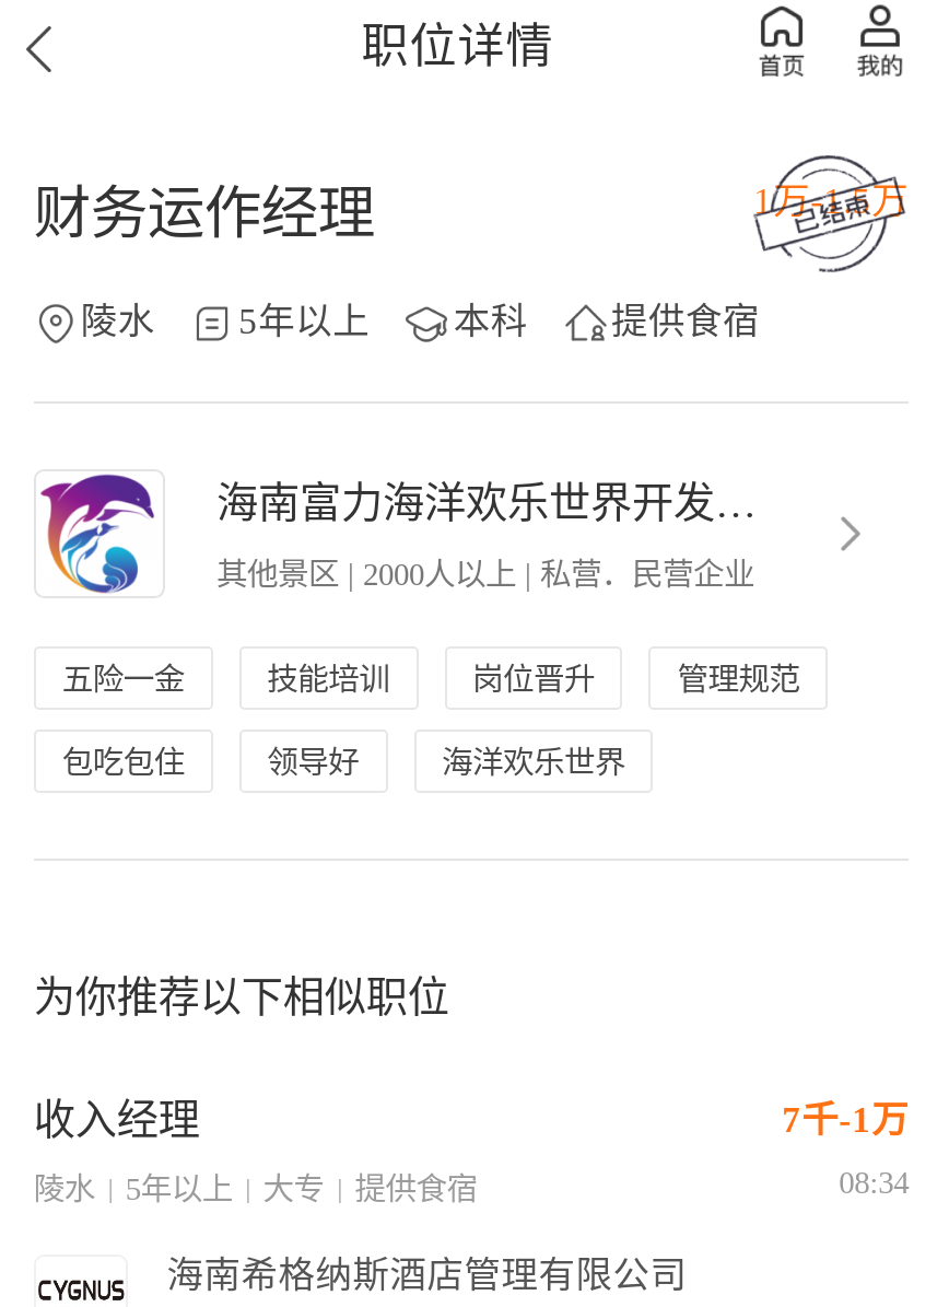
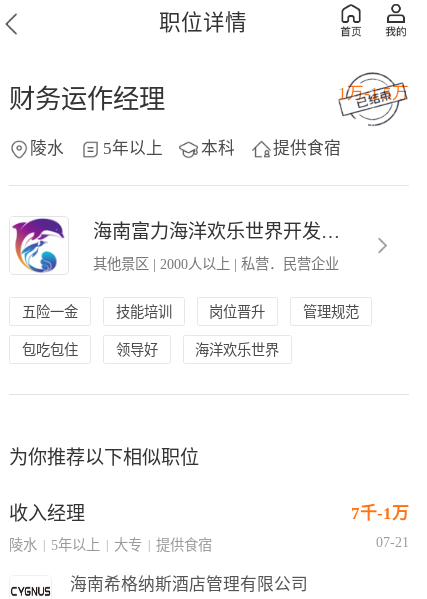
[839,1165,909,1200] 08:34 -> [376,534,409,550] 07-21

